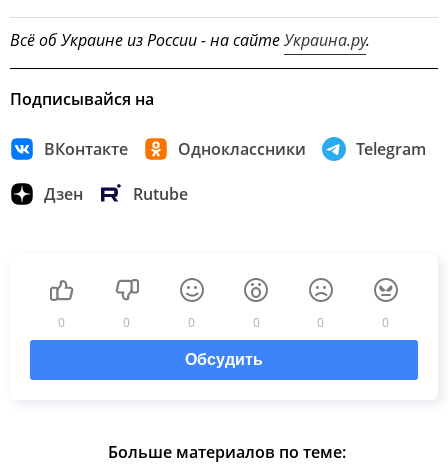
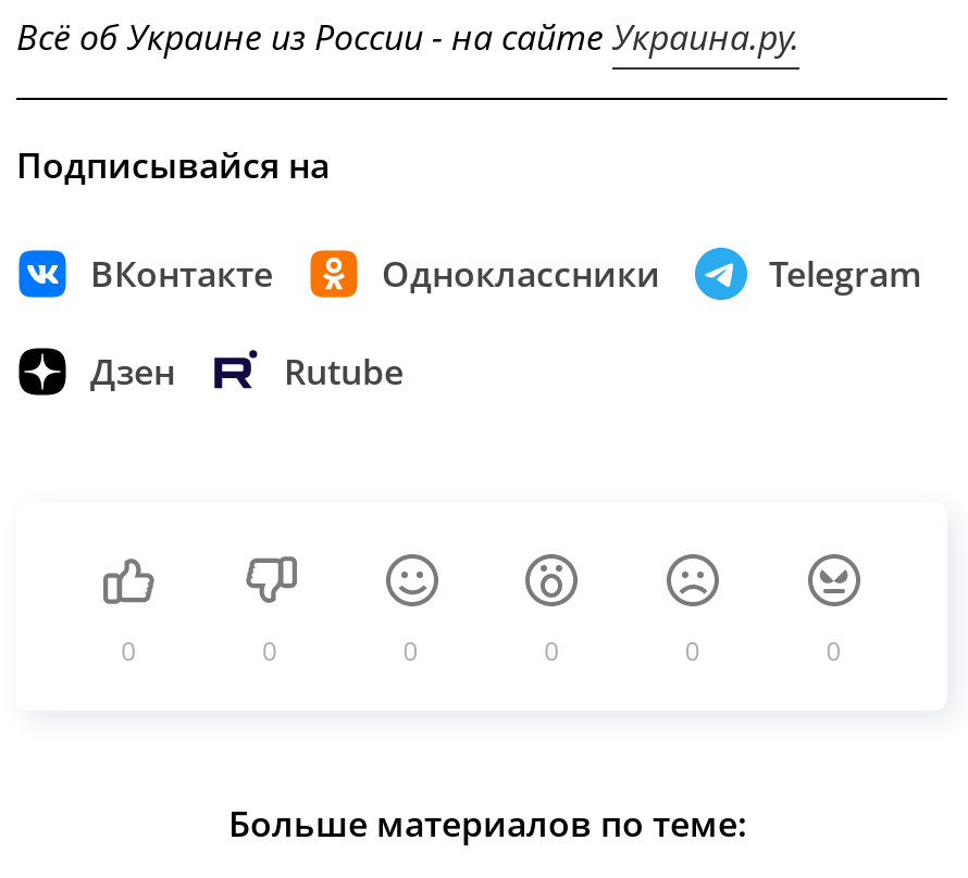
[185,351,263,368] Обсудить -> none

